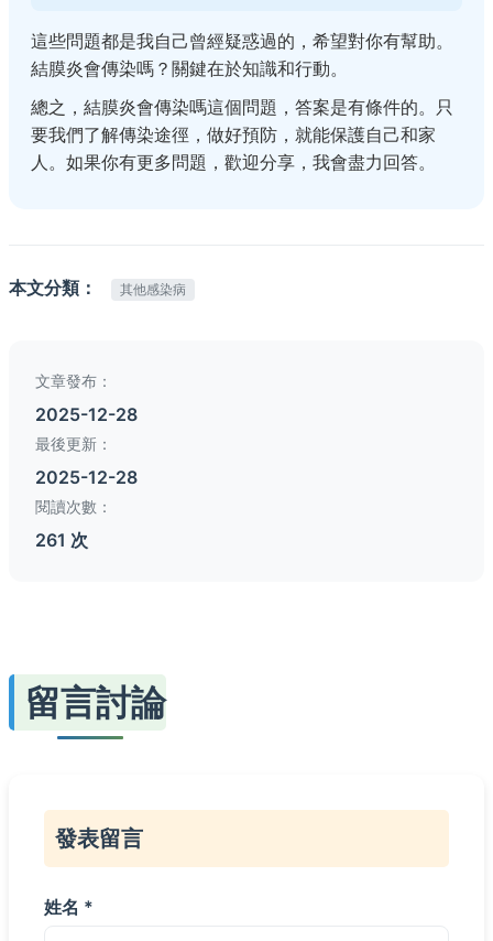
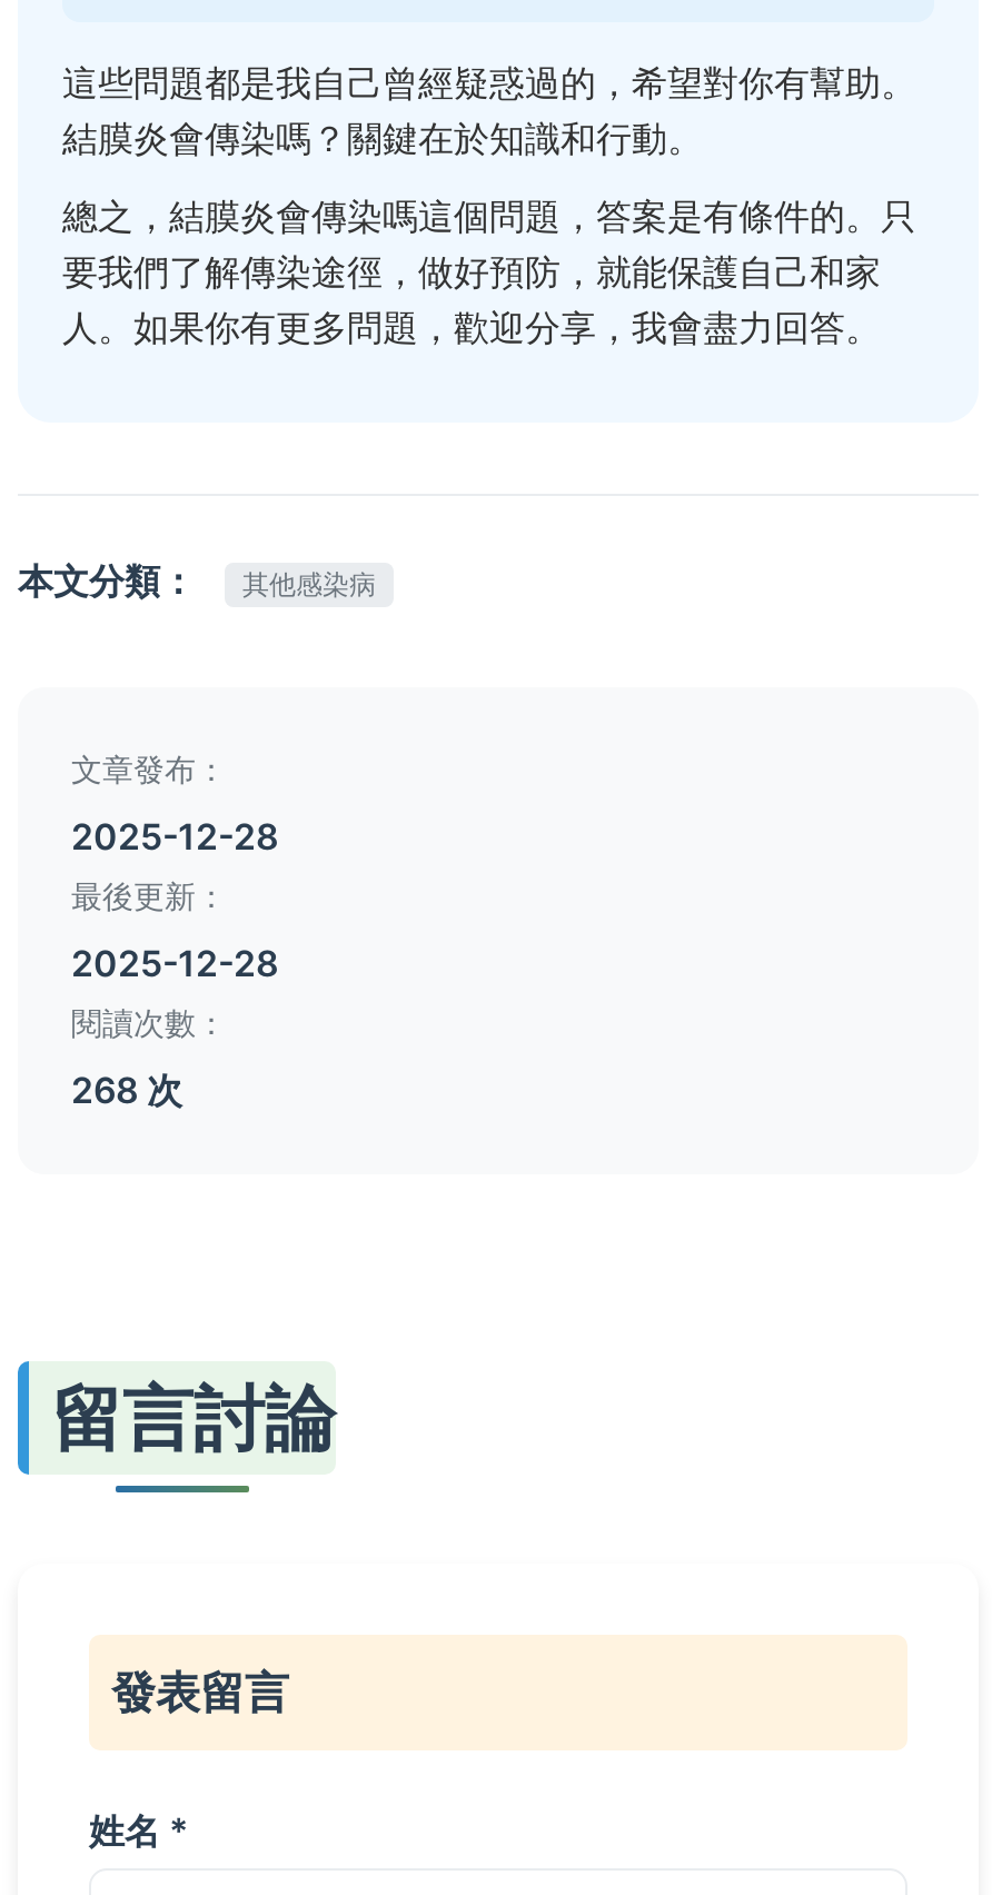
[35,529,88,551] 261 次 -> [71,1068,182,1112] 268 次

